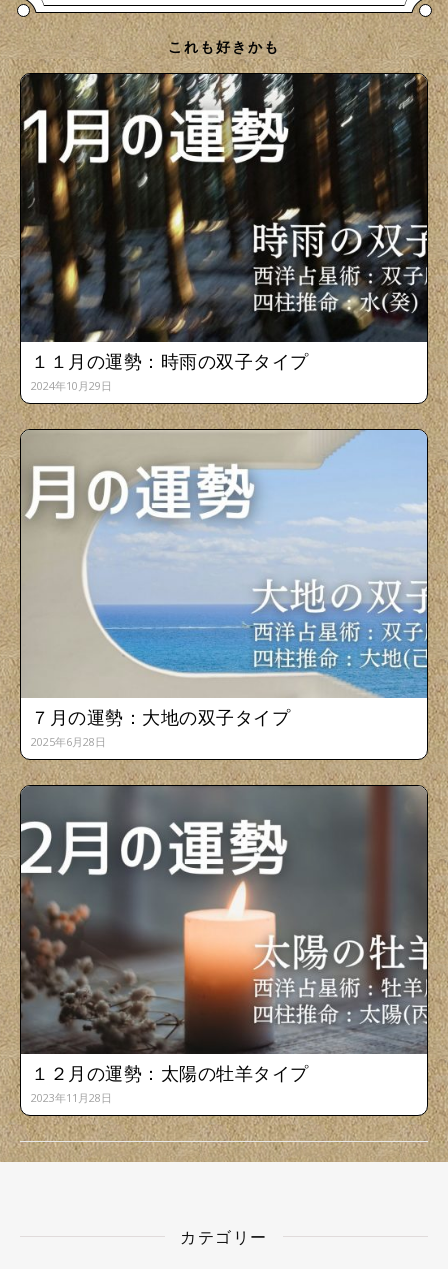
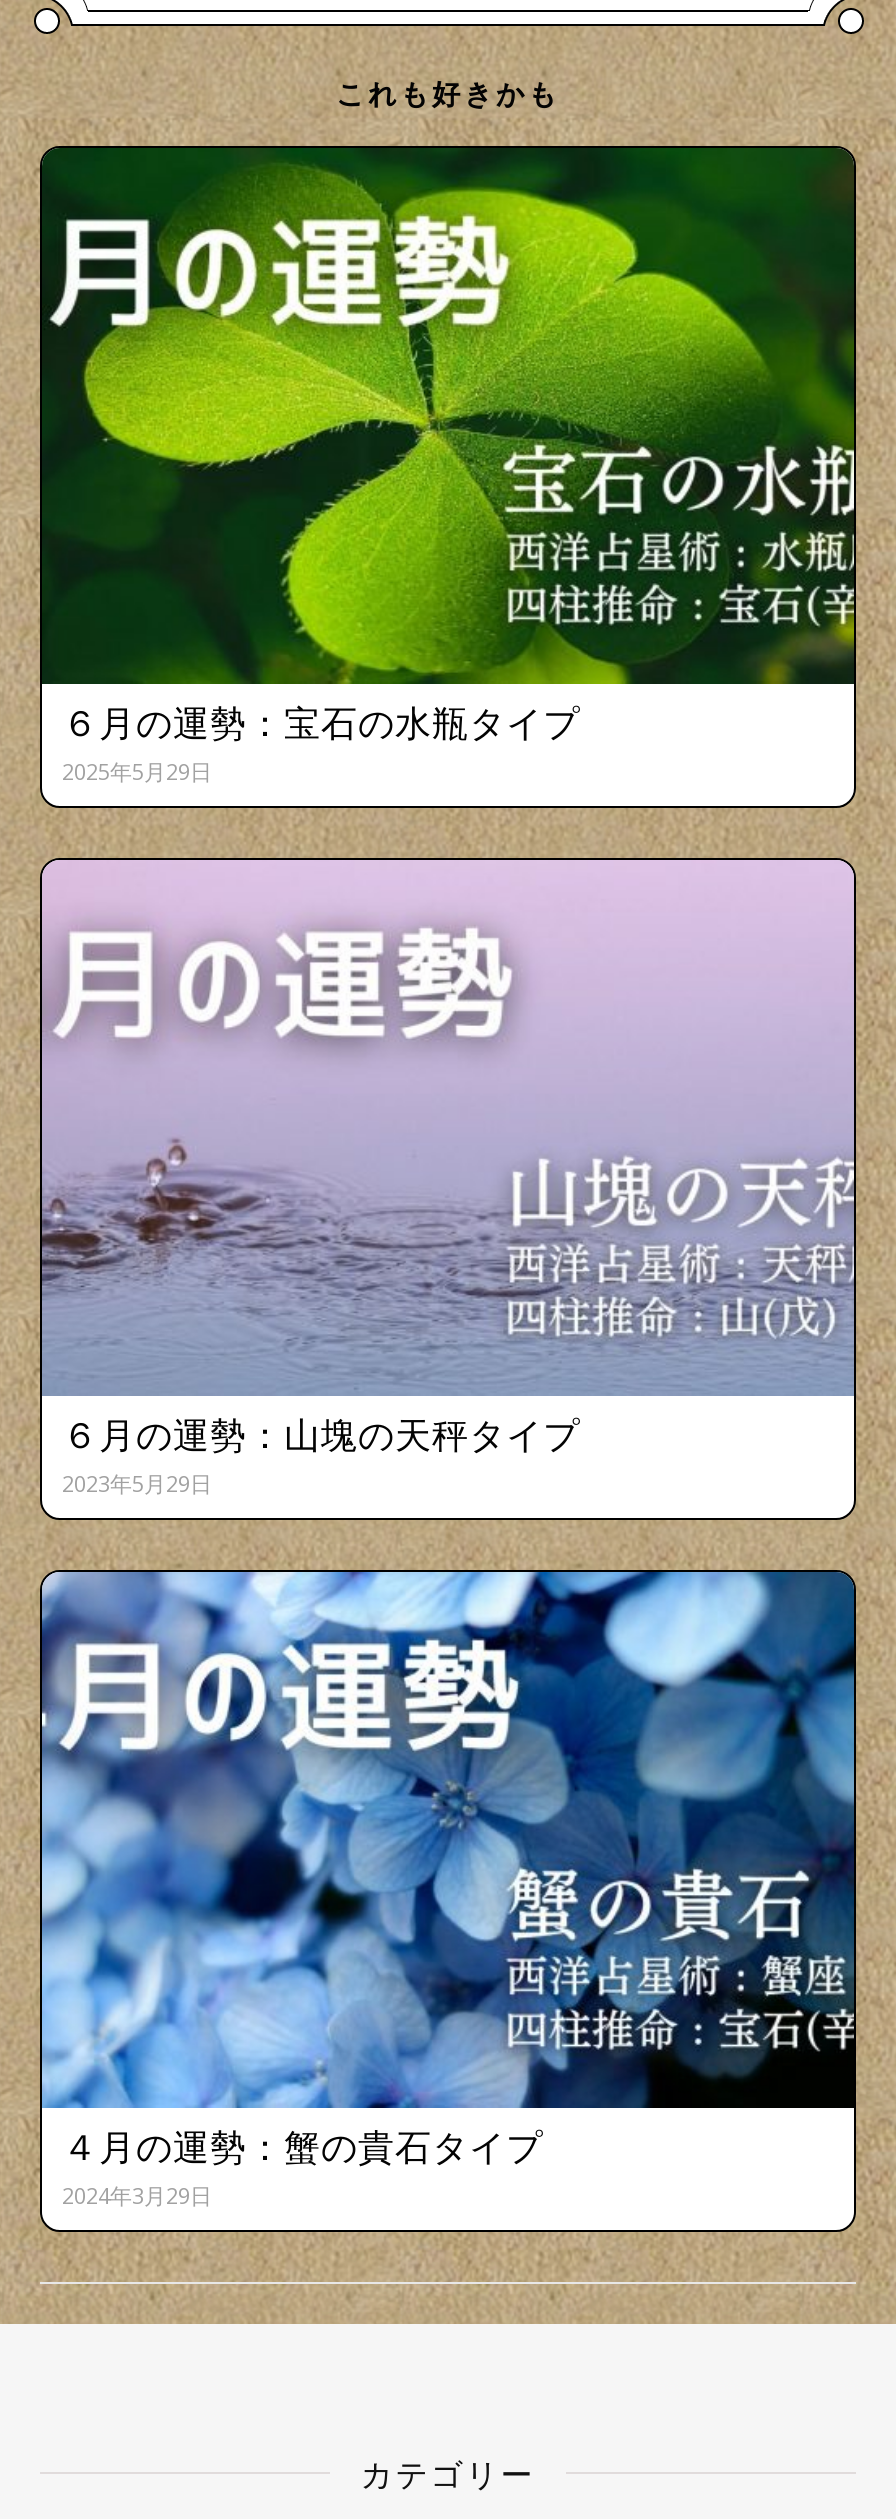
[20,73,428,393] [image] | １１月の運勢：時雨の双子タイプ | 2024年10月29日 -> [40,146,856,786] [image] | ６月の運勢：宝石の水瓶タイプ | 2025年5月29日
[21,430,427,749] [image] | ７月の運勢：大地の双子タイプ | 2025年6月28日 -> [40,860,854,1498] [image] | ６月の運勢：山塊の天秤タイプ | 2023年5月29日
[20,785,428,1105] [image] | １２月の運勢：太陽の牡羊タイプ | 2023年11月28日 -> [40,1570,856,2210] [image] | ４月の運勢：蟹の貴石タイプ | 2024年3月29日

